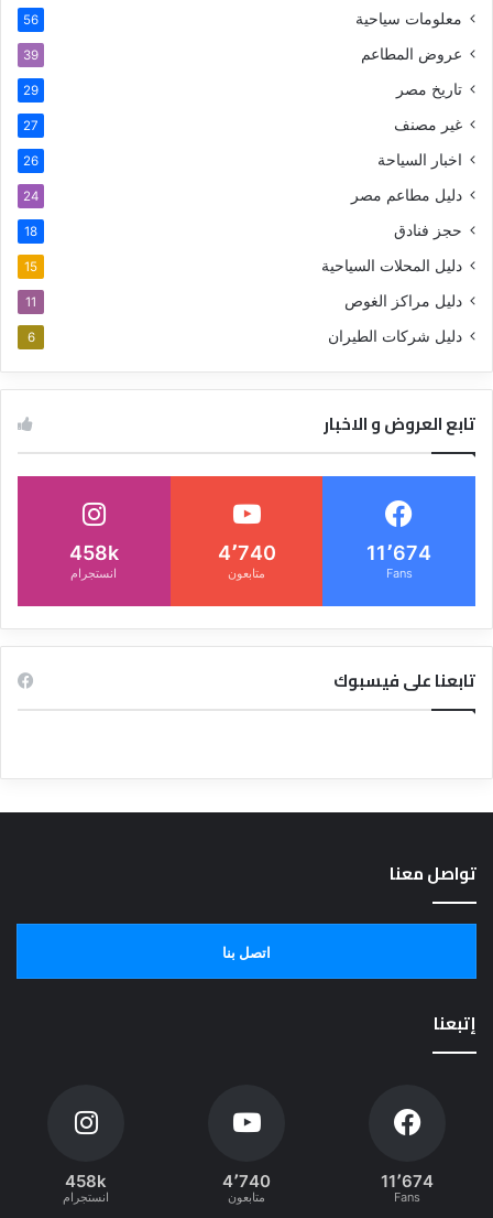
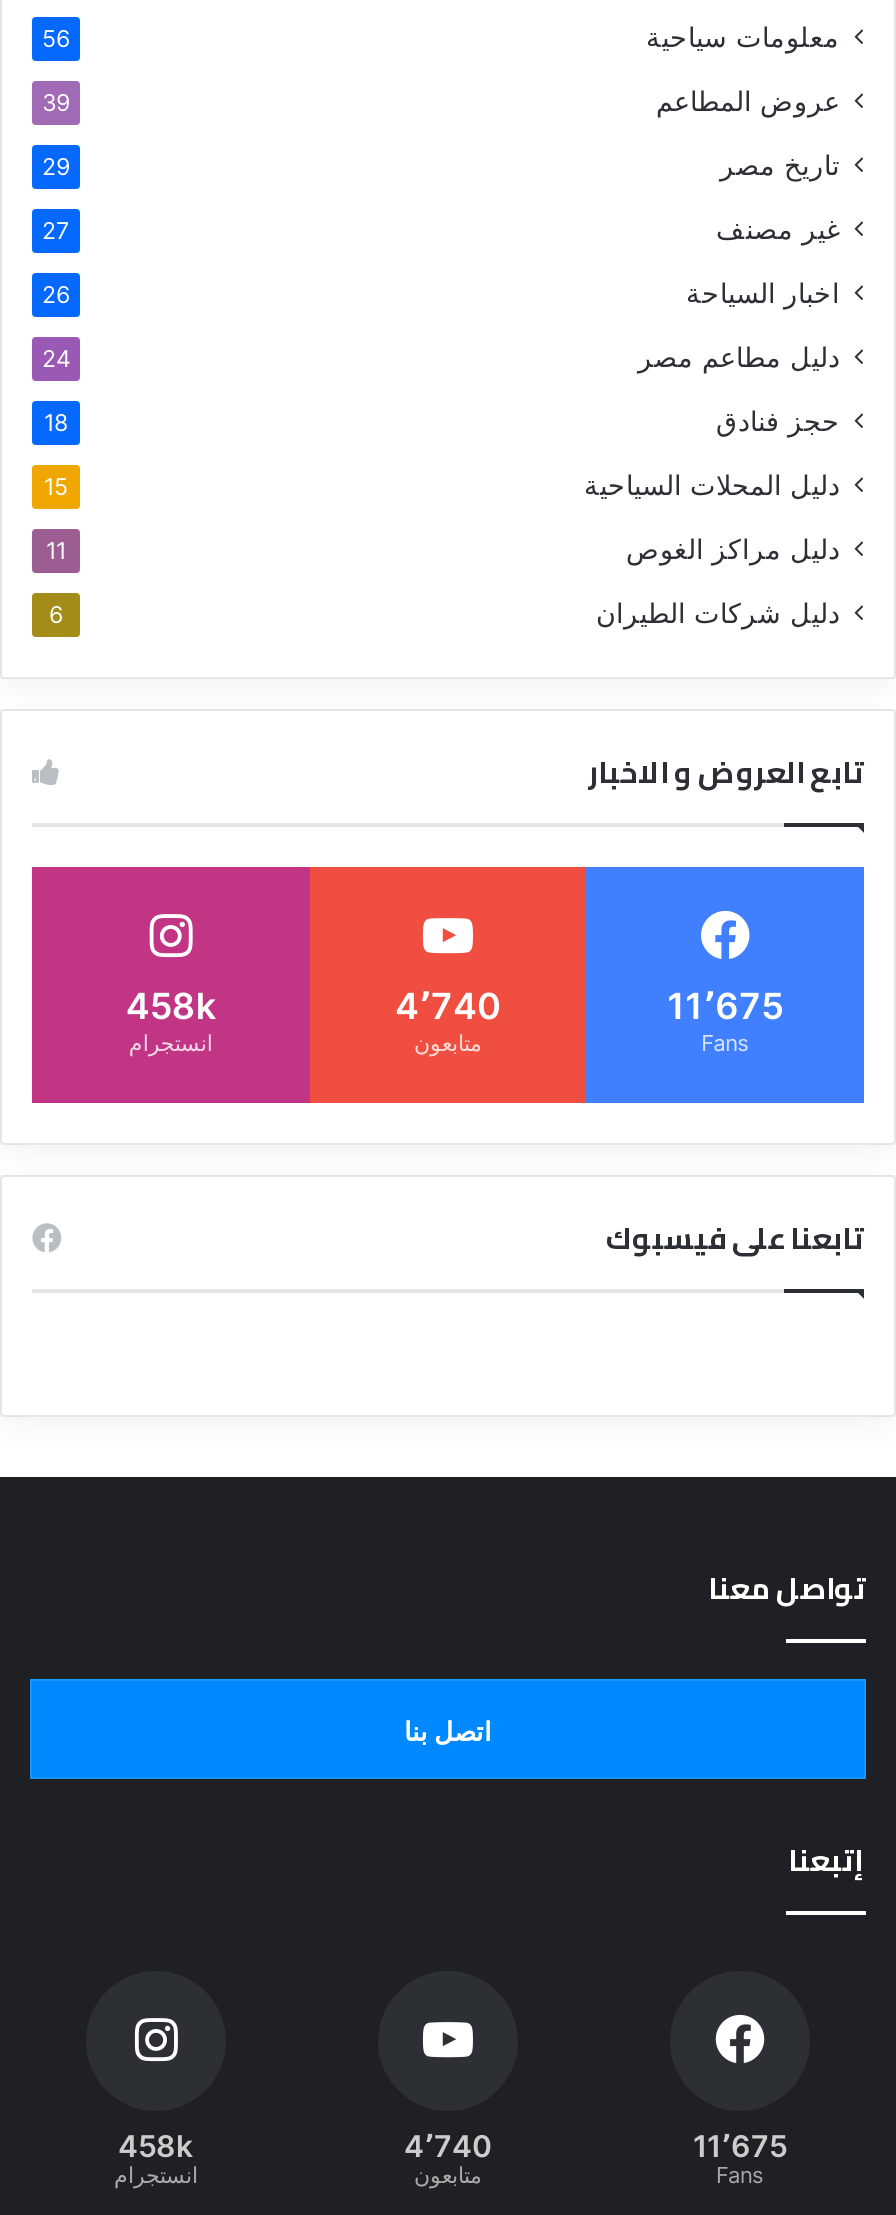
[367,541,432,564] 11٬674 -> [667,985,783,1027] 11٬675
[381,1170,434,1191] 11٬674 -> [693,2127,787,2165] 11٬675

